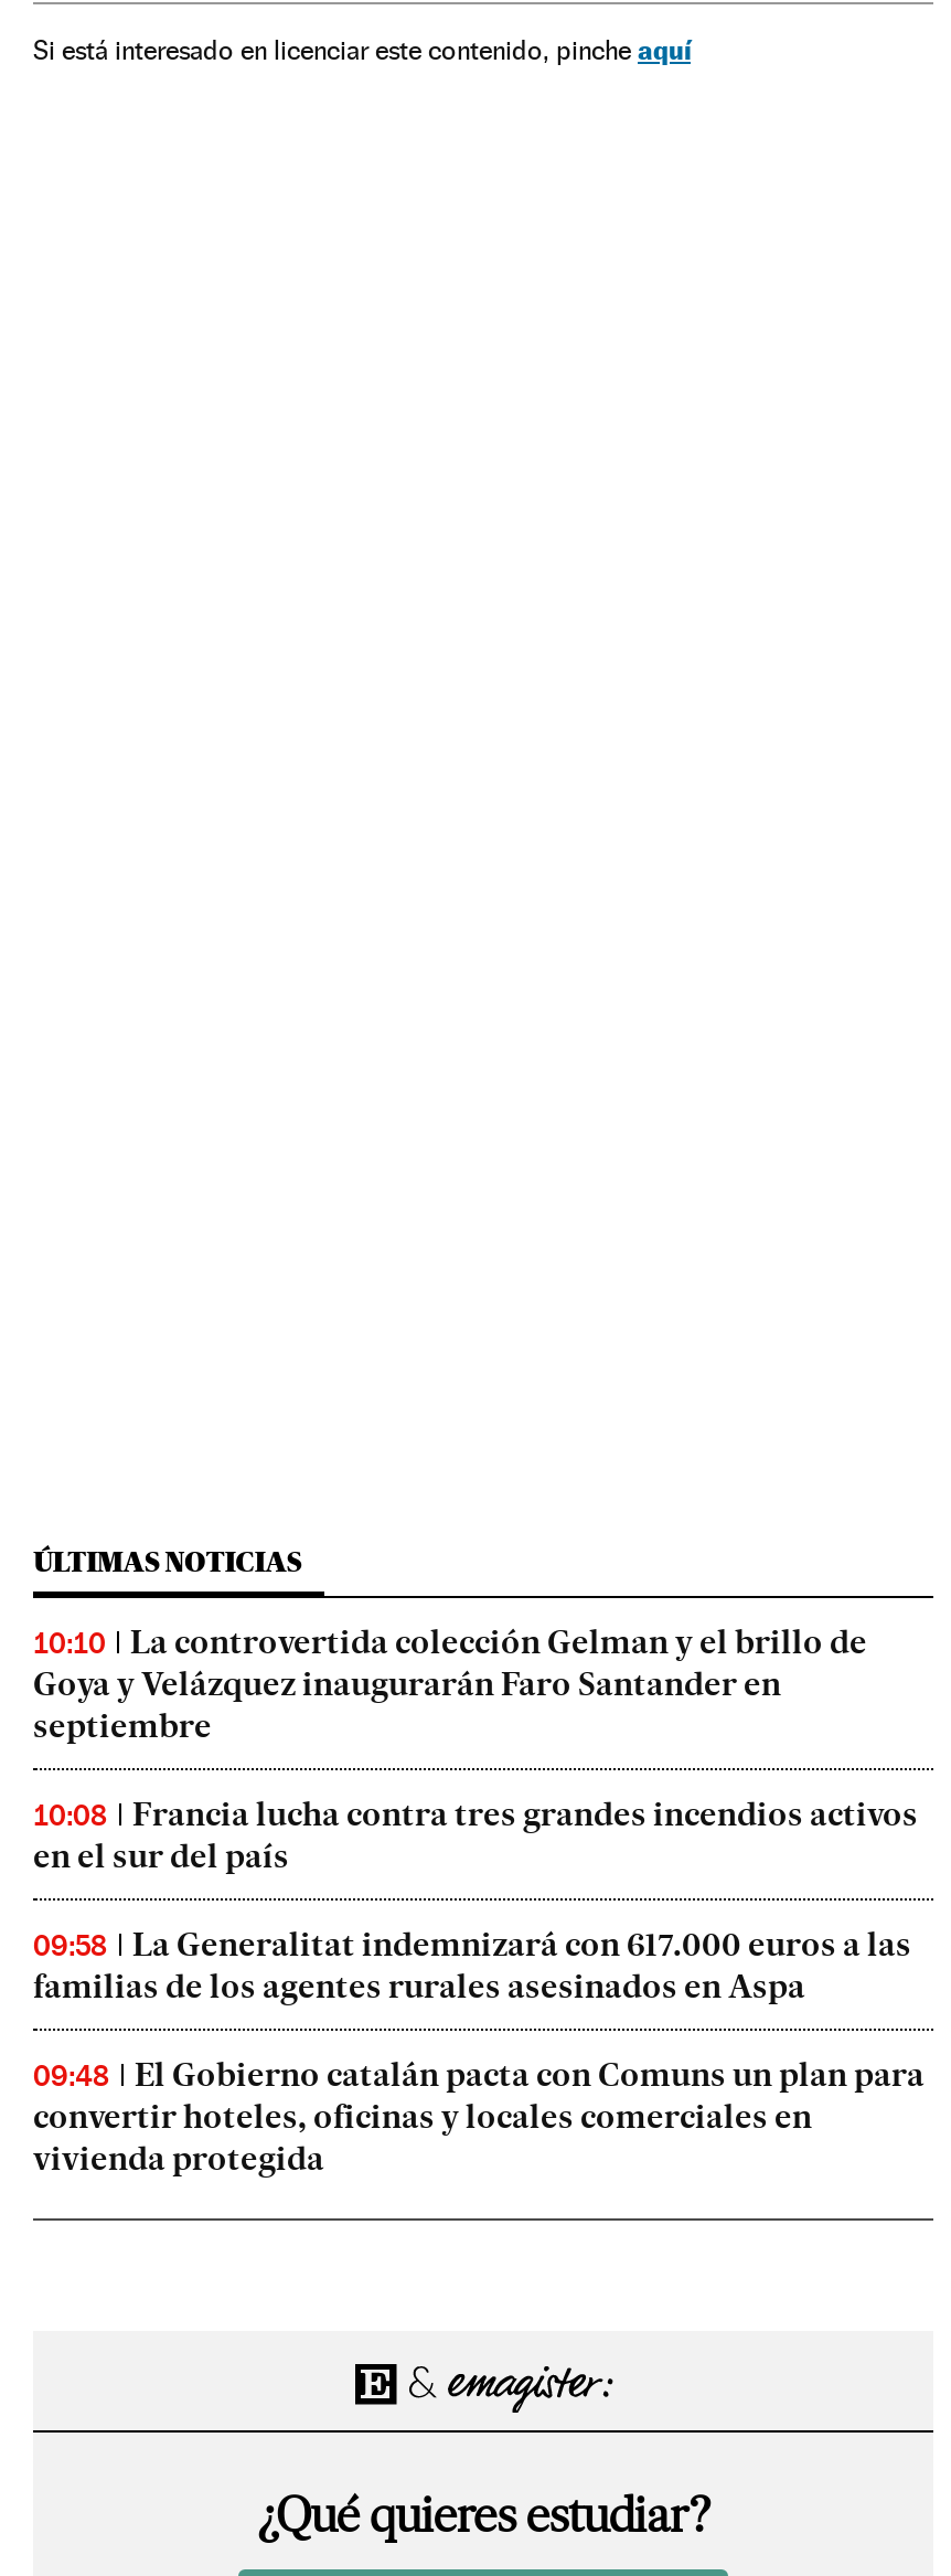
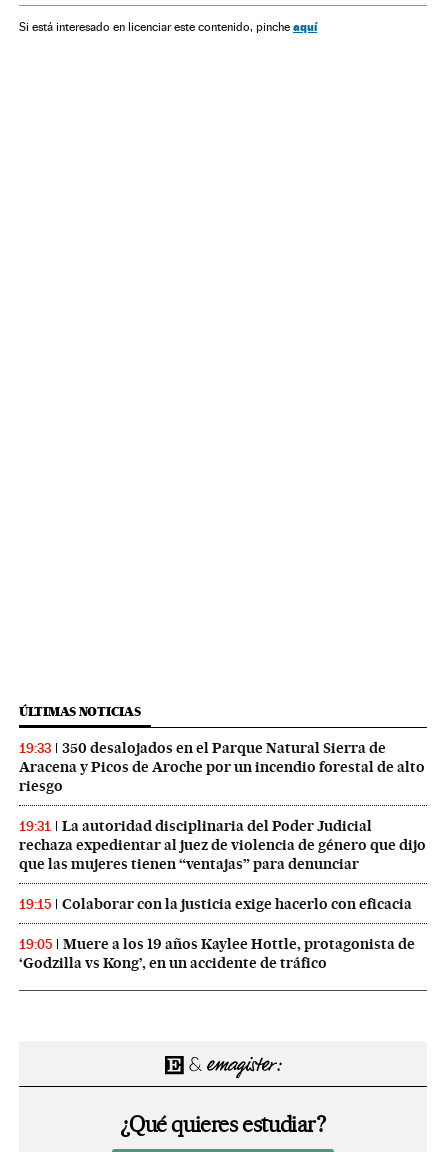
[33,1622,867,1746] 10:10 | La controvertida colección Gelman y el brillo de | Goya y Velázquez inaugurarán Faro Santander en | septiembre -> [19,739,425,795] 19:33 | 350 desalojados en el Parque Natural Sierra de | Aracena y Picos de Aroche por un incendio forestal de alto | riesgo
[33,1795,918,1876] 10:08 | Francia lucha contra tres grandes incendios activos | en el sur del país -> [19,817,426,873] 19:31 | La autoridad disciplinaria del Poder Judicial | rechaza expedientar al juez de violencia de género que dijo | que las mujeres tienen “ventajas” para denunciar
[33,1925,911,2006] 09:58 | La Generalitat indemnizará con 617.000 euros a las | familias de los agentes rurales asesinados en Aspa -> [19,895,412,913] 19:15 | Colaborar con la justicia exige hacerlo con eficacia
[33,2055,925,2179] 09:48 | El Gobierno catalán pacta con Comuns un plan para | convertir hoteles, oficinas y locales comerciales en | vivienda protegida -> [19,935,415,972] 19:05 | Muere a los 19 años Kaylee Hottle, protagonista de | ‘Godzilla vs Kong’, en un accidente de tráfico

